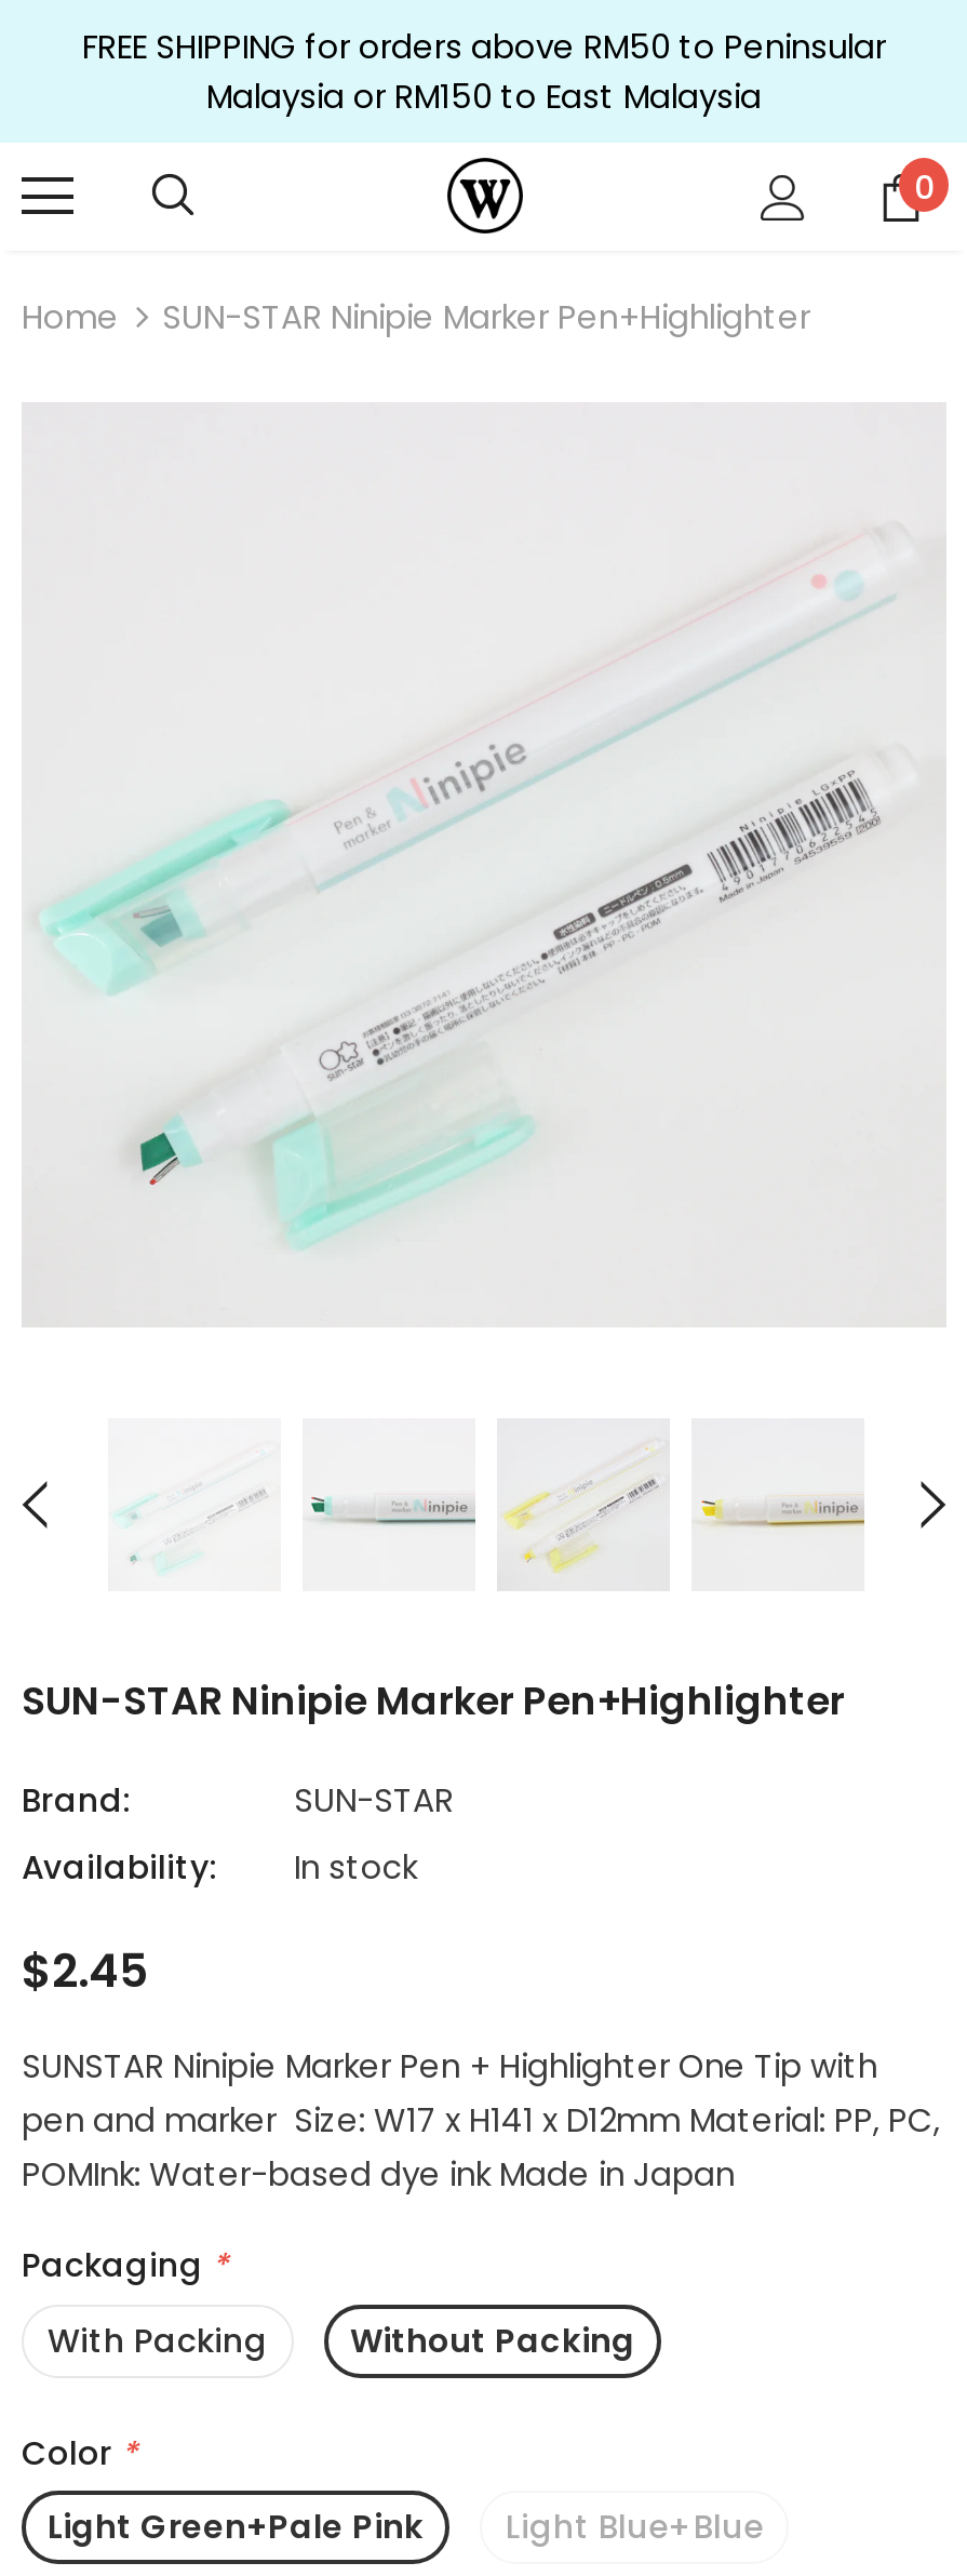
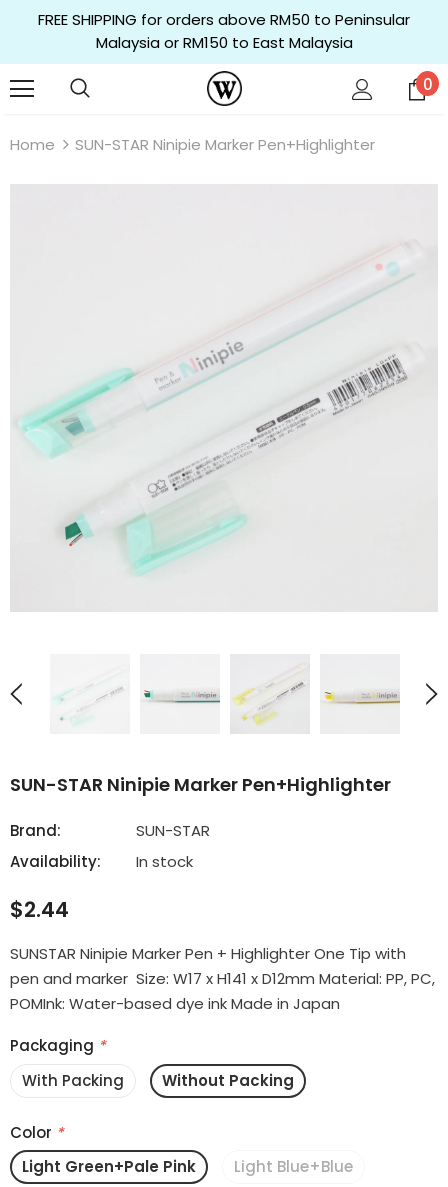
[22,1939,149,2002] $2.45 -> [10,895,69,924] $2.44

